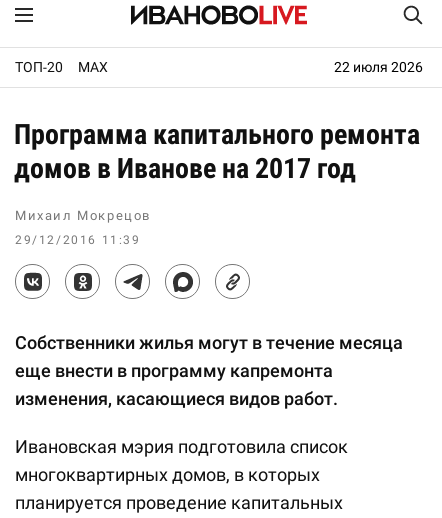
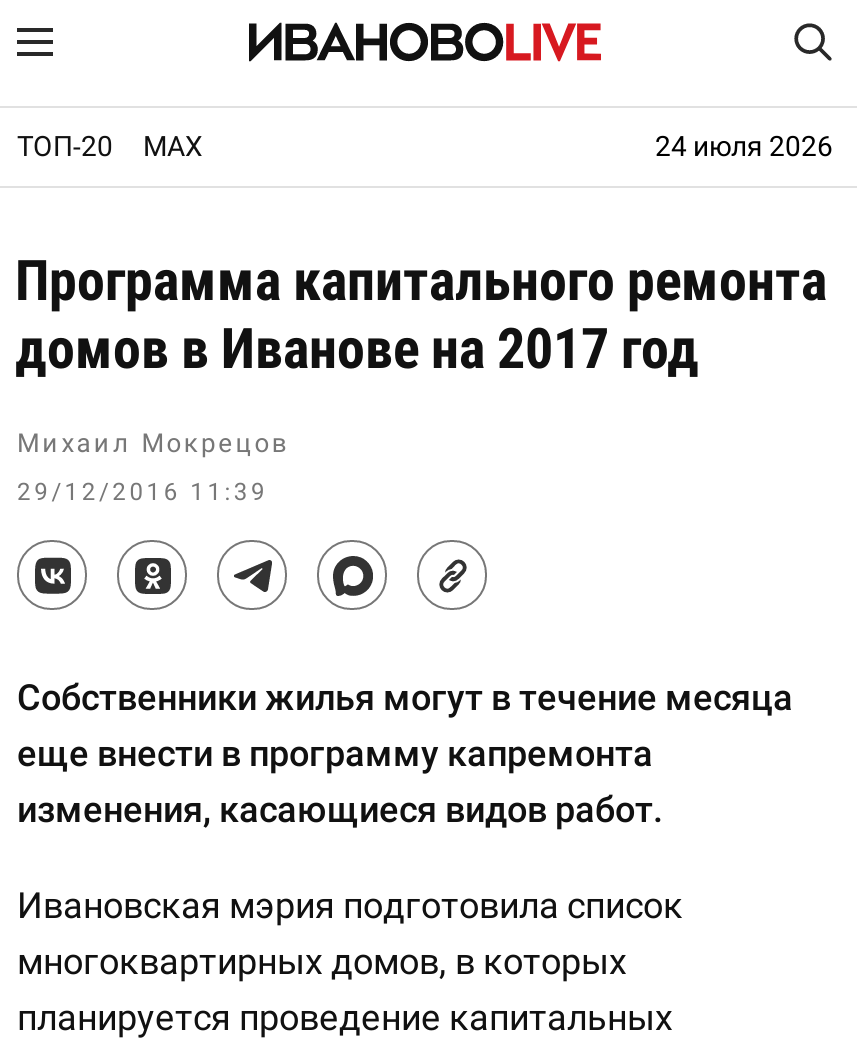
[334,59,423,75] 22 июля 2026 -> [655,130,833,162] 24 июля 2026

